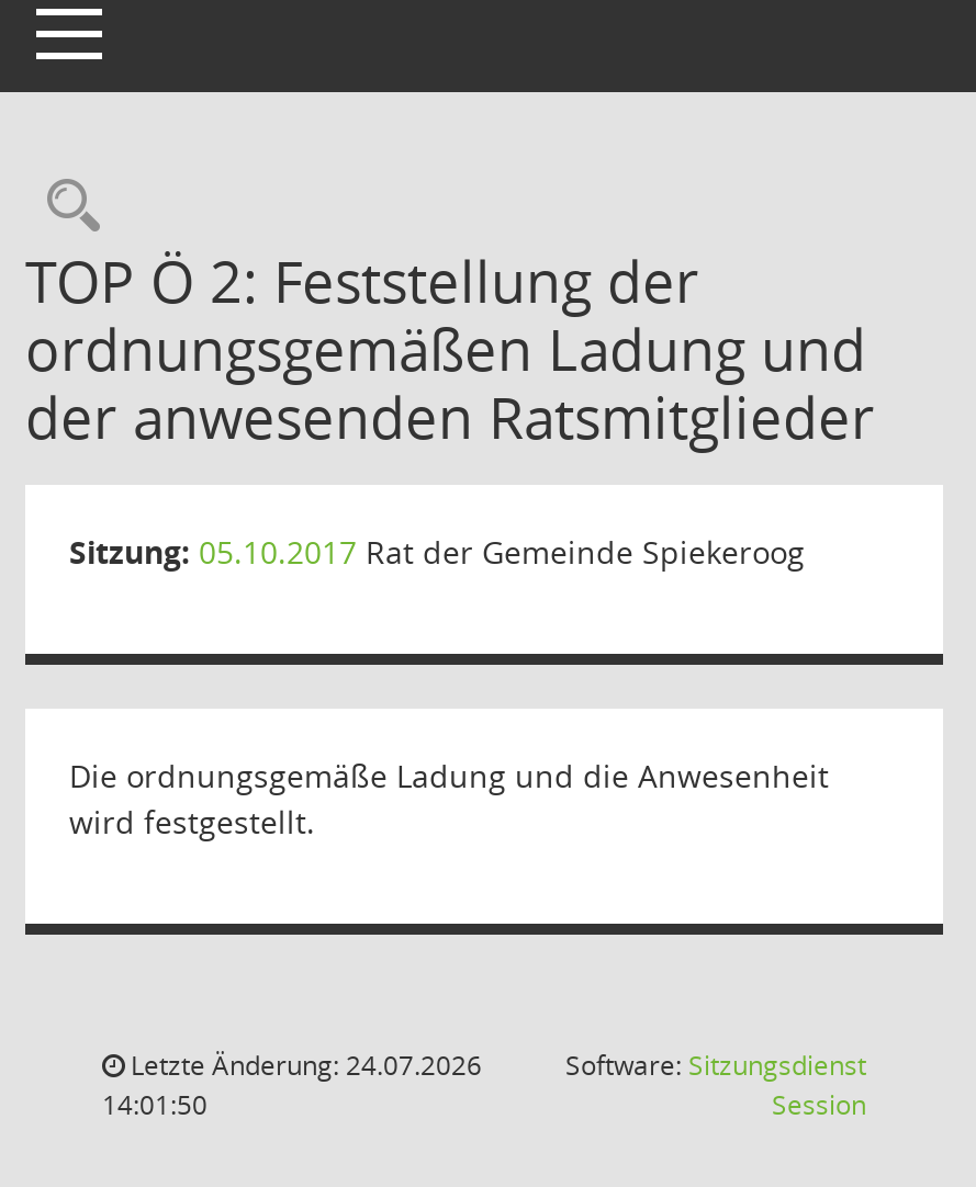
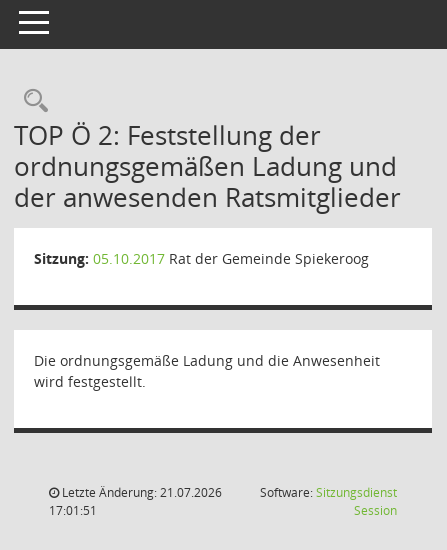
[124,1047,482,1084] Letzte Änderung: 24.07.2026 -> [59,484,222,501] Letzte Änderung: 21.07.2026
[102,1086,207,1123] 14:01:50 -> [49,502,97,519] 17:01:51

